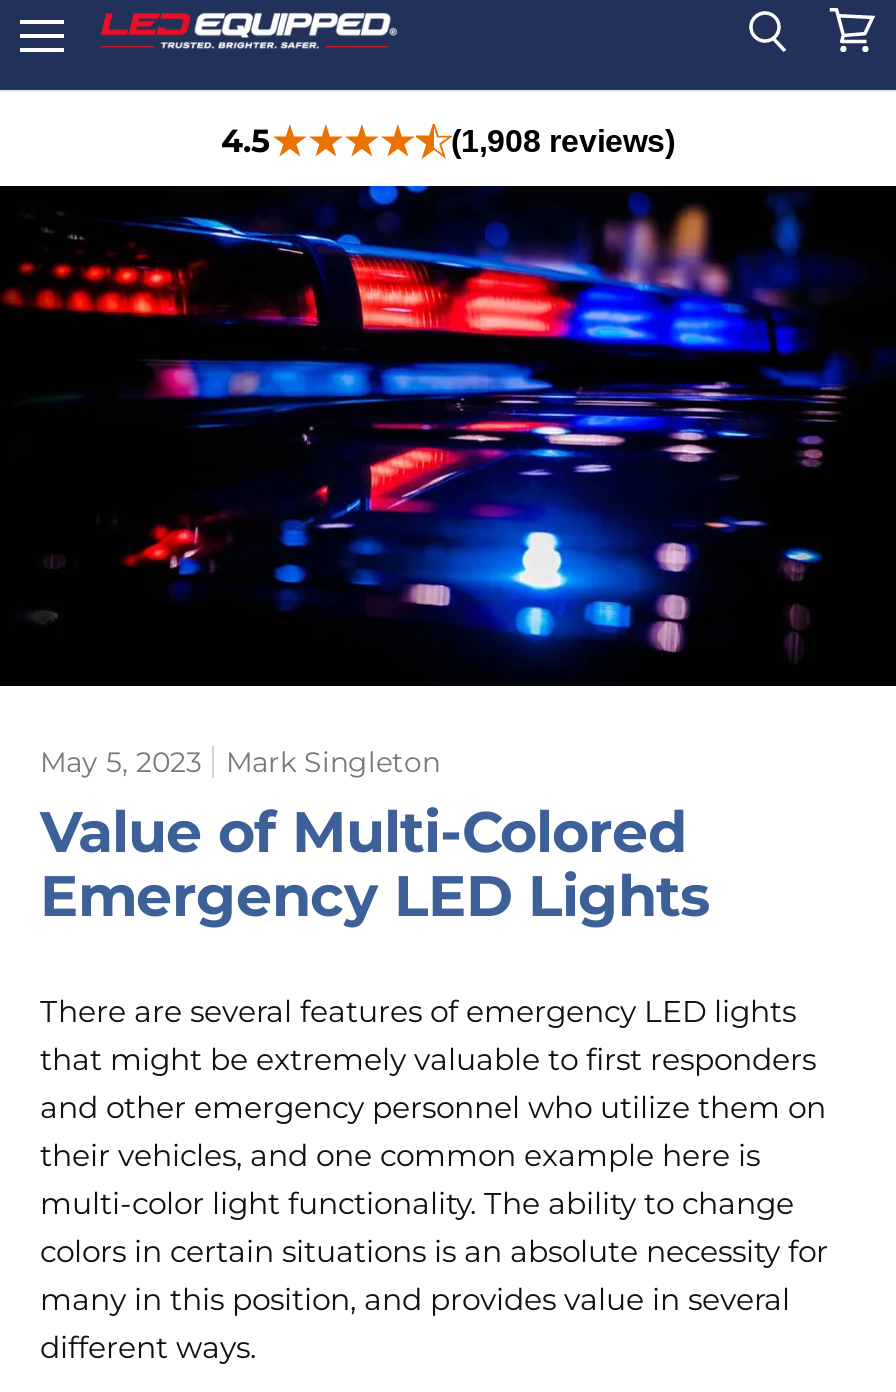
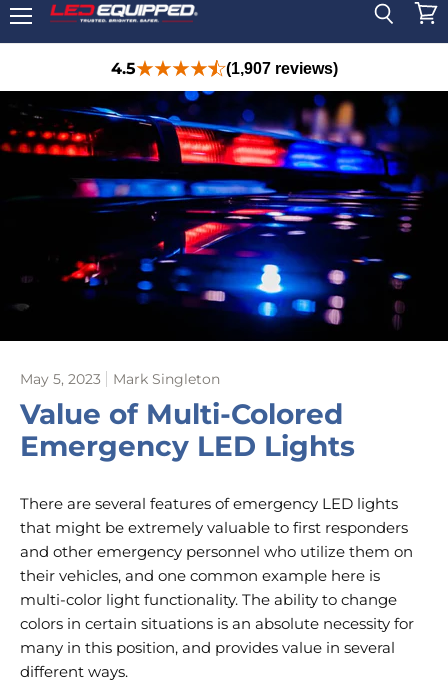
[451,124,675,158] (1,908 reviews) -> [225,60,337,77] (1,907 reviews)

